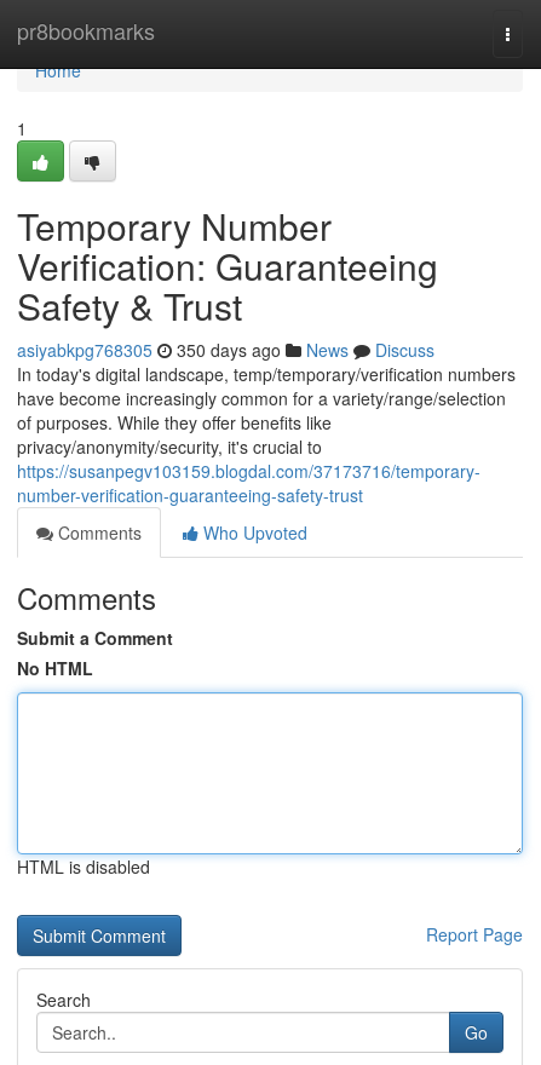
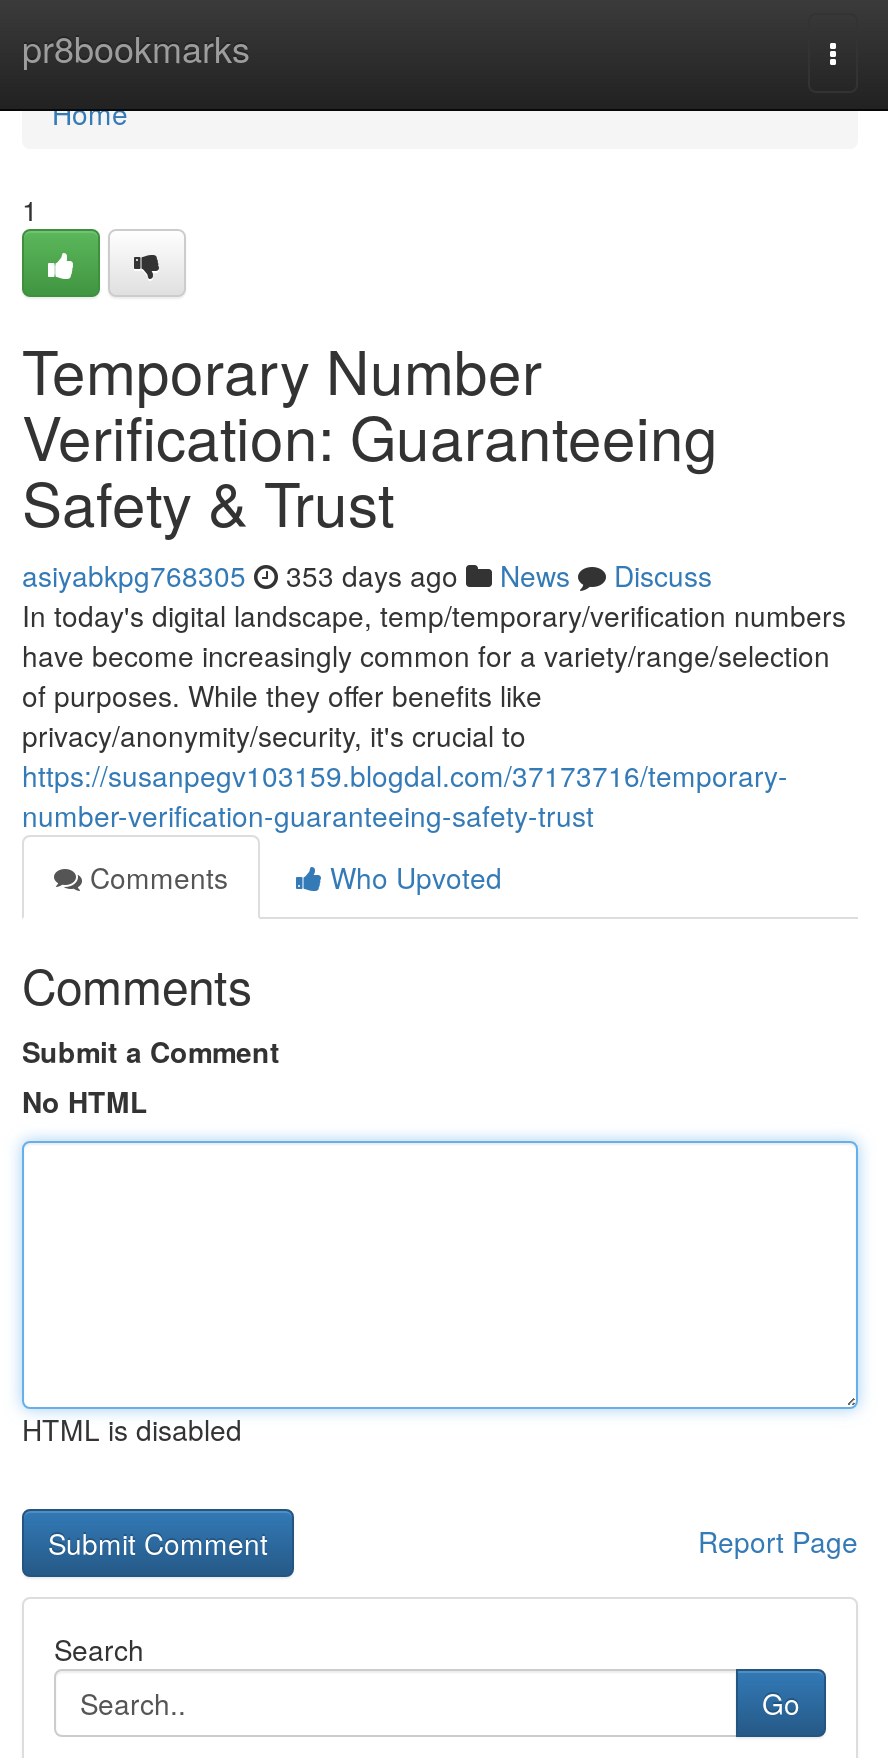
[17,338,434,362] asiyabkpg768305 350 days ago News Discuss -> [22,555,712,595] asiyabkpg768305 353 days ago News Discuss

